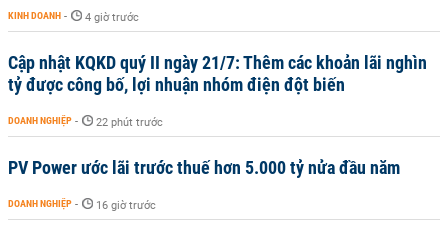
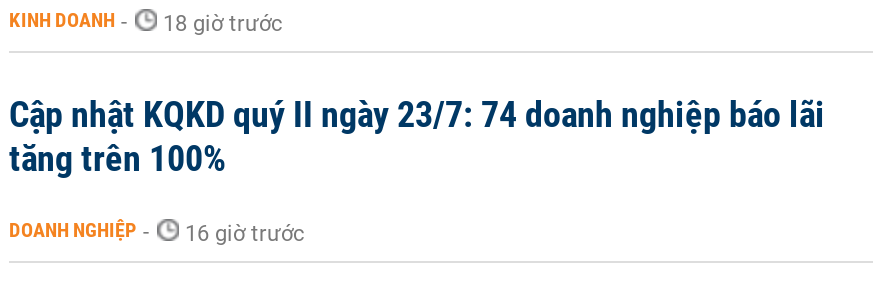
[8,11,427,178] 4 giờ trước | Cập nhật KQKD quý II ngày 21/7: Thêm các khoản lãi nghìn | tỷ được công bố, lợi nhuận nhóm điện đột biến | DOANH NGHIỆP - | 22 phút trước | PV Power ước lãi trước thuế hơn 5.000 tỷ nửa đầu năm -> [9,11,825,179] 18 giờ trước | Cập nhật KQKD quý II ngày 23/7: 74 doanh nghiệp báo lãi | tăng trên 100%

